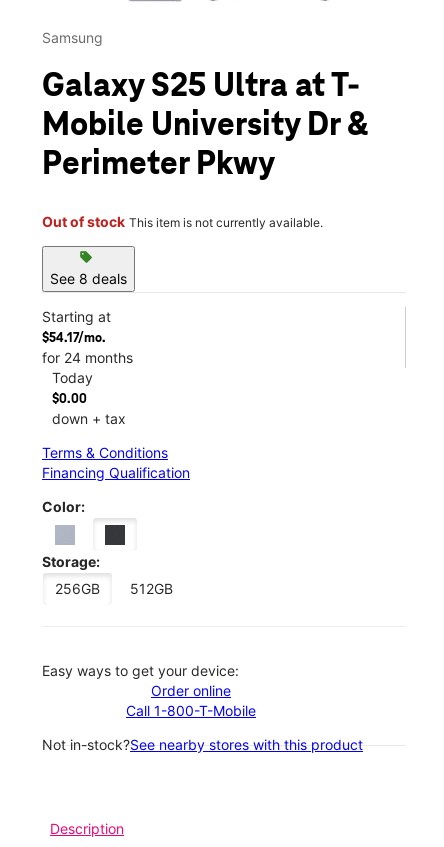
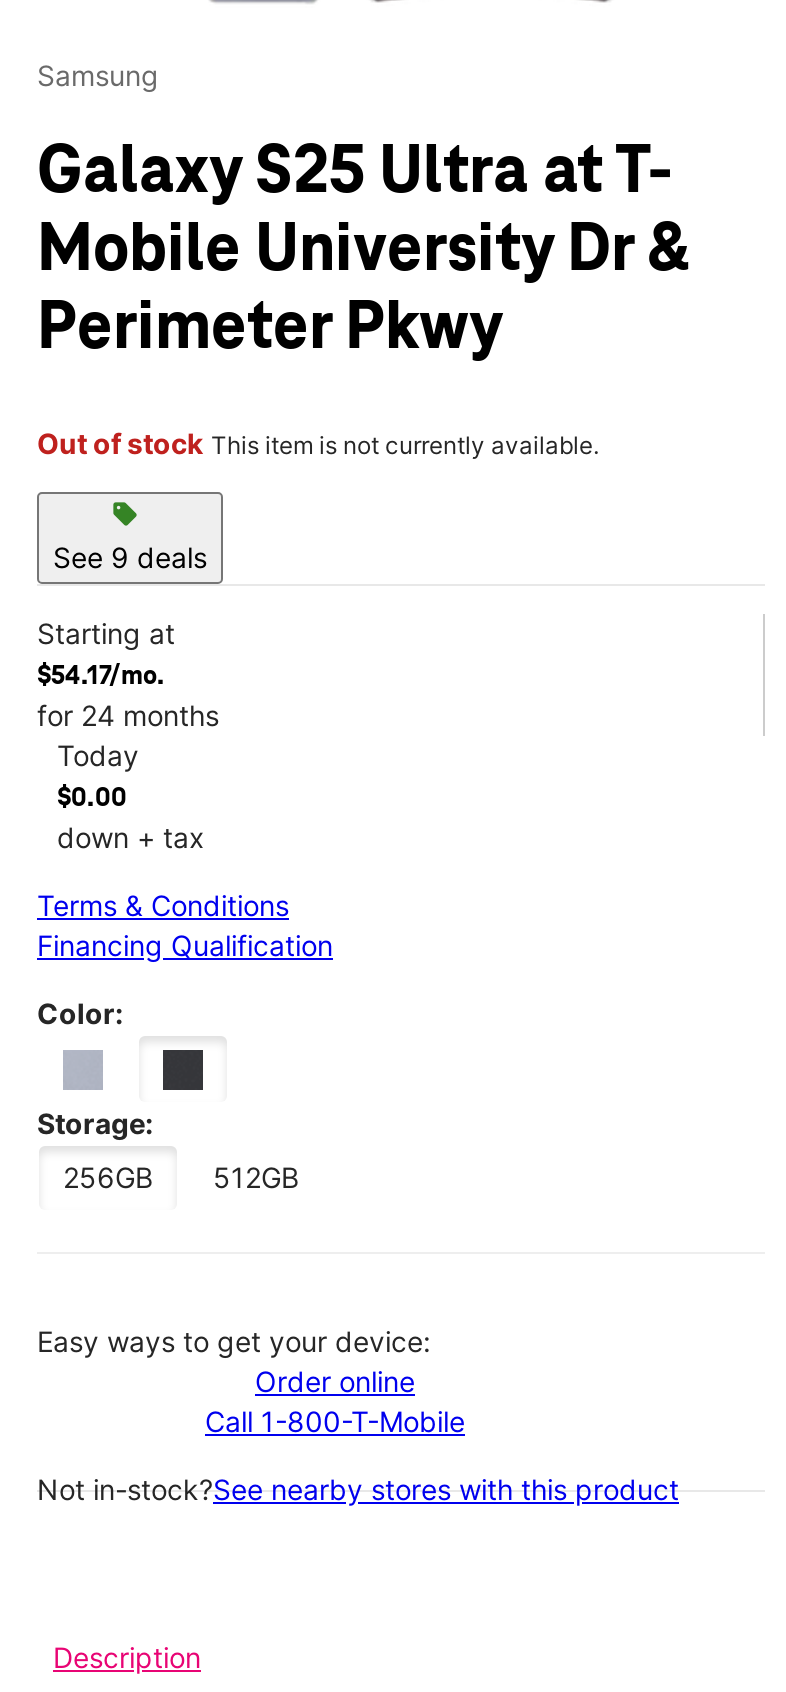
[50,270,127,287] See 8 deals -> [53,540,207,574] See 9 deals

